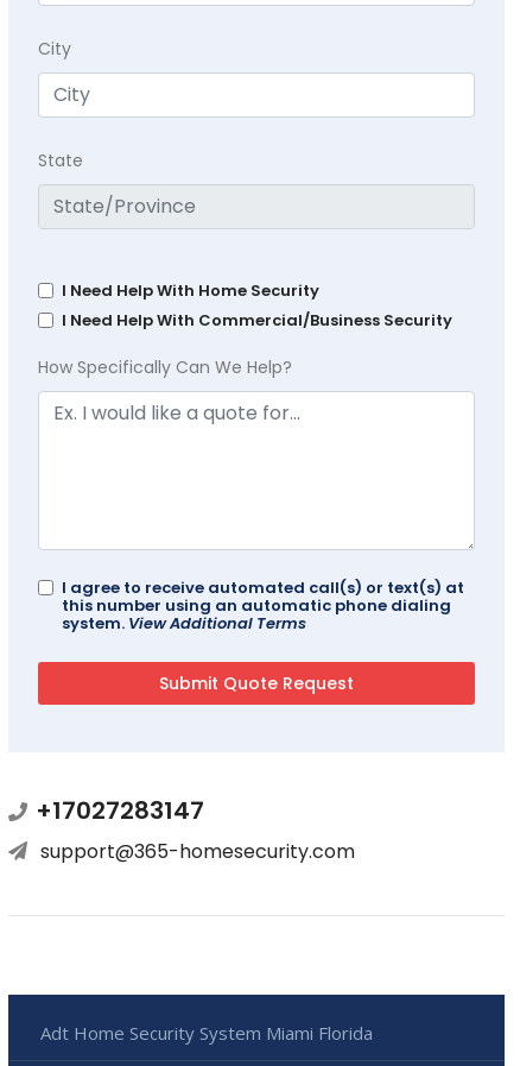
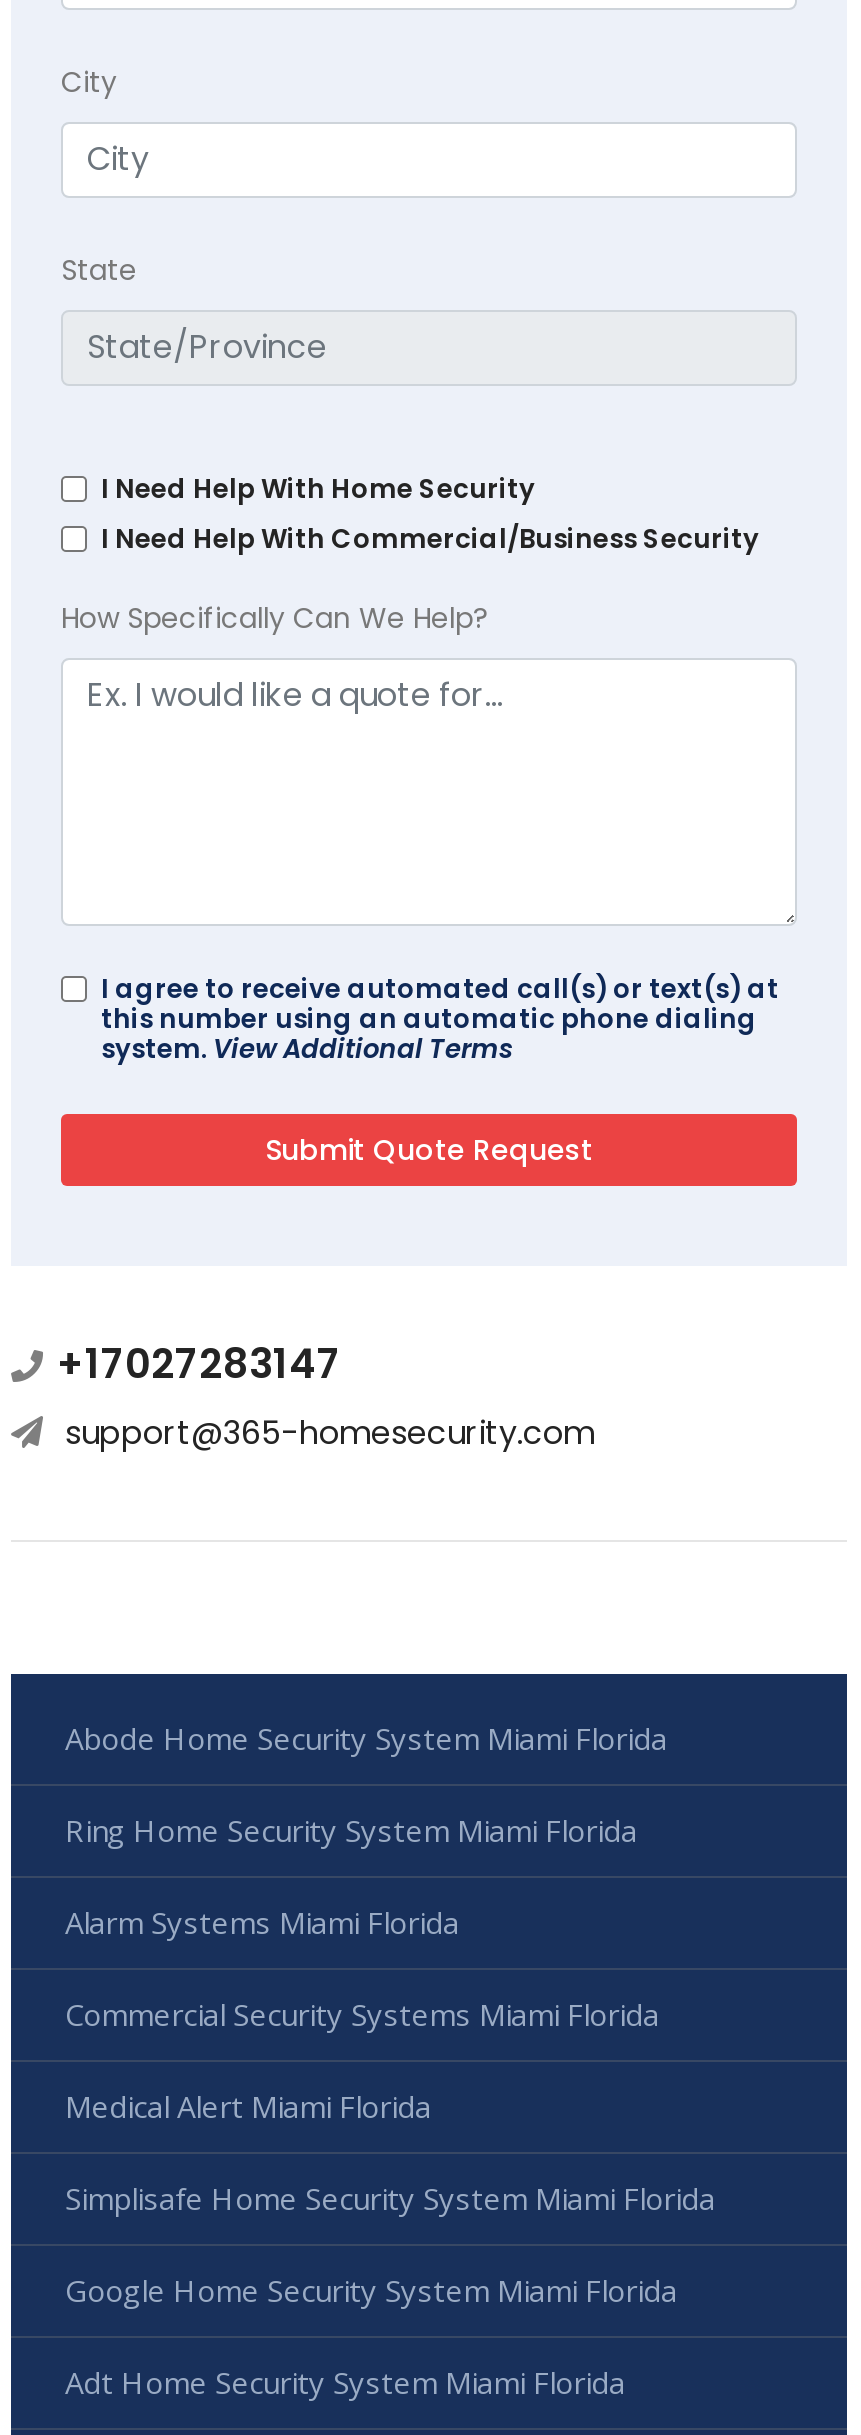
none -> [65,1718,715,2310] Abode Home Security System Miami Florida | Ring Home Security System Miami Florida | Alarm Systems Miami Florida | Commercial Security Systems Miami Florida | Medical Alert Miami Florida | Simplisafe Home Security System Miami Florida | Google Home Security System Miami Florida

